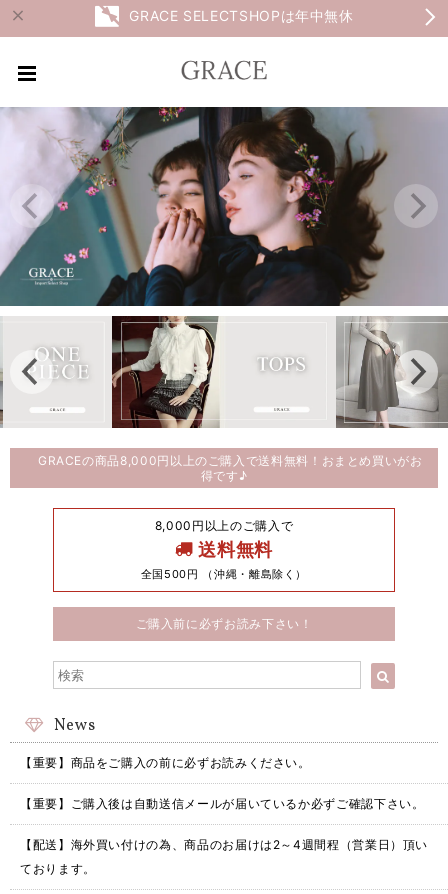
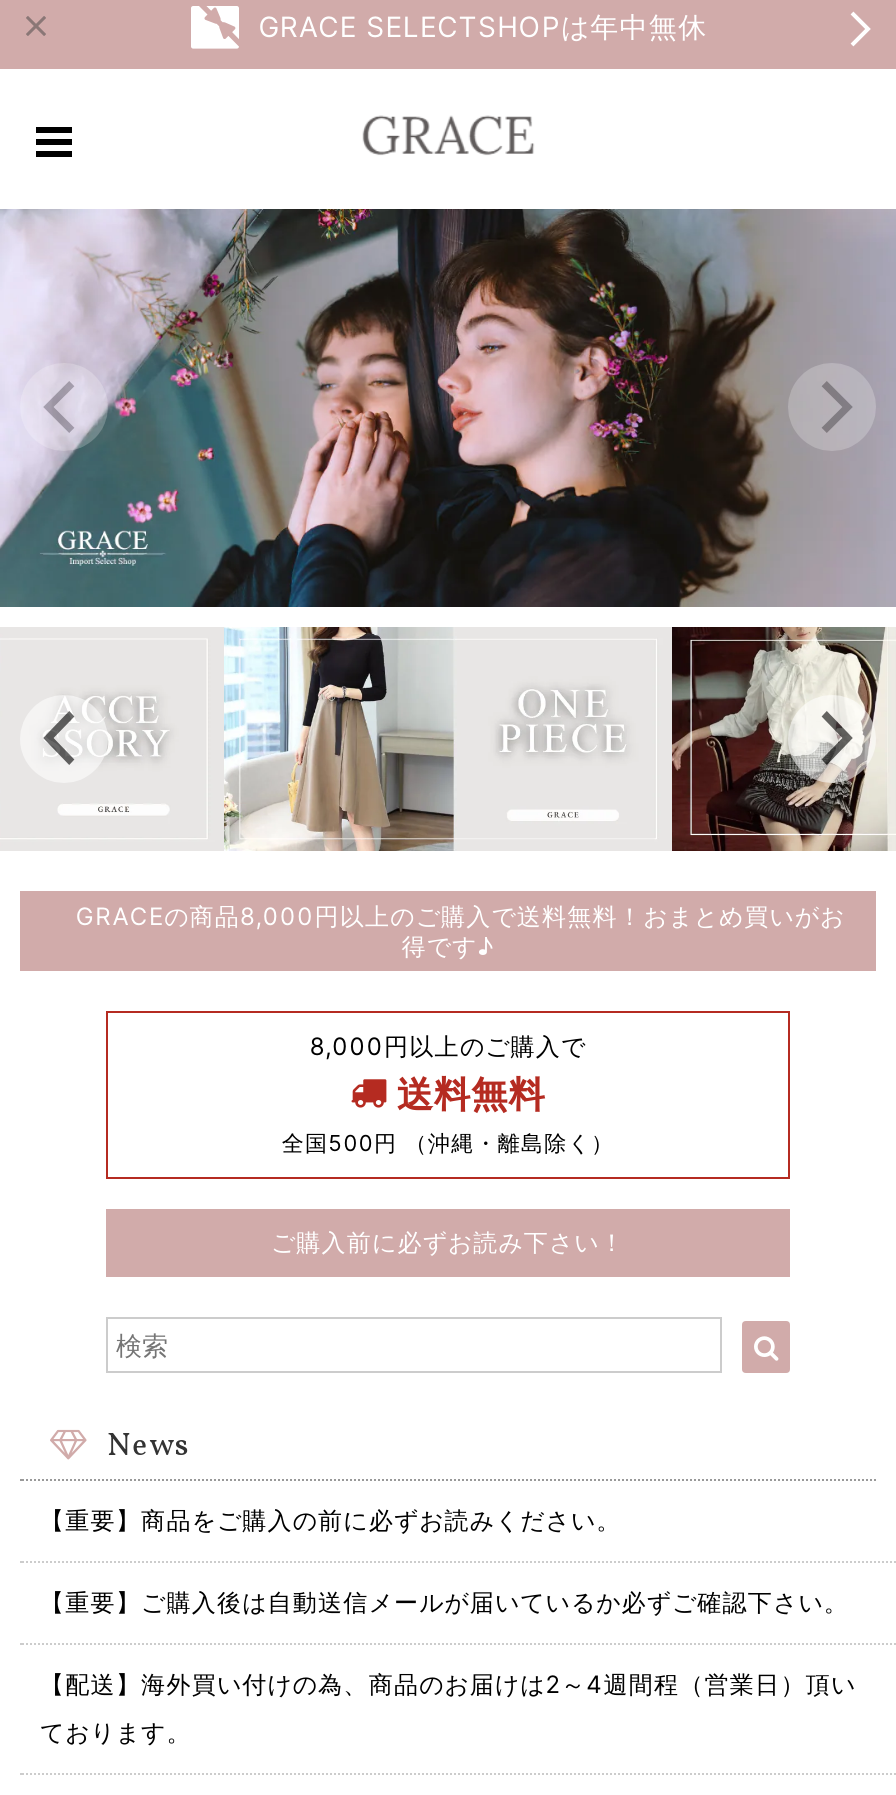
[111,315,227,429] [image] -> [224,625,456,851] [image]
[336,316,445,428] [image] -> [670,625,890,851] [image]

